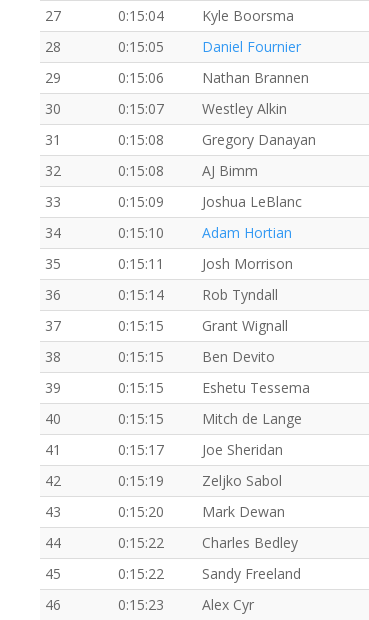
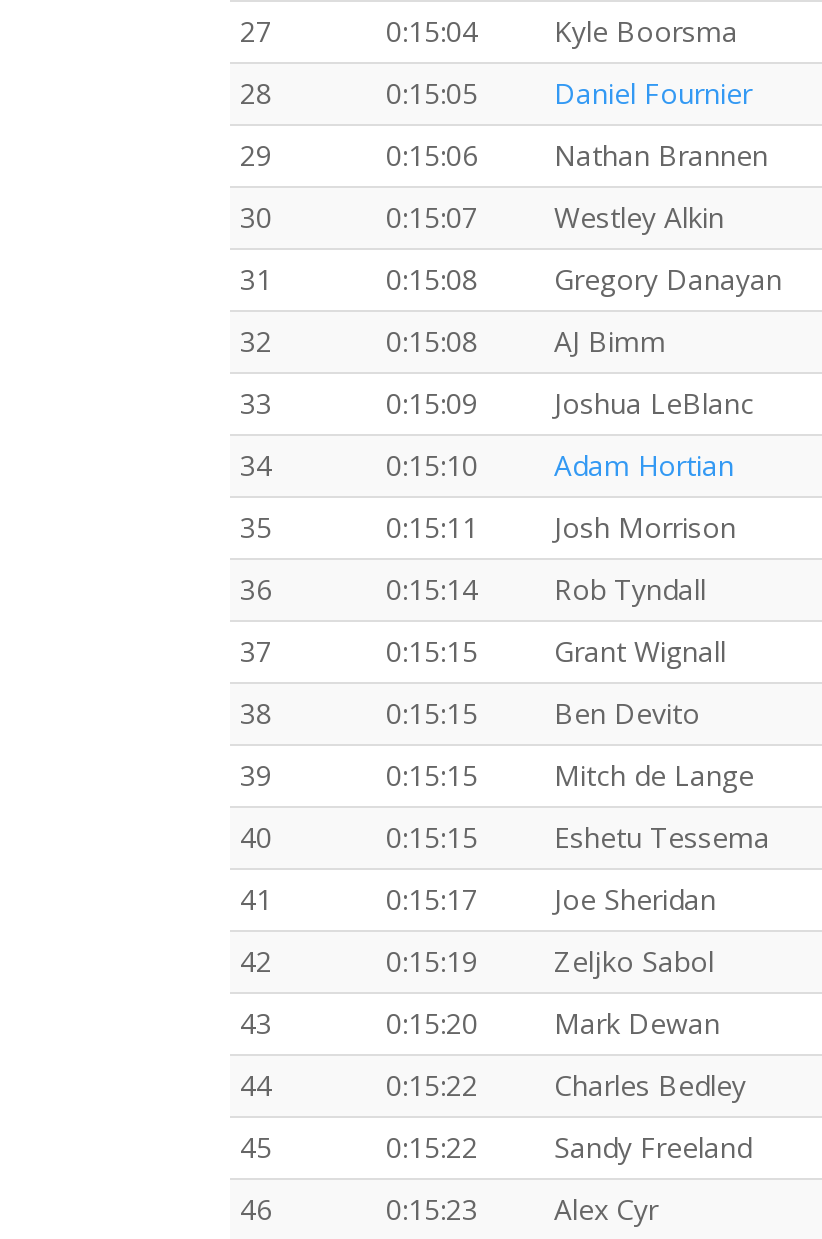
moved [202,378,310,397] -> [554,818,770,856]: Eshetu Tessema
moved [202,409,302,428] -> [554,756,754,794]: Mitch de Lange

